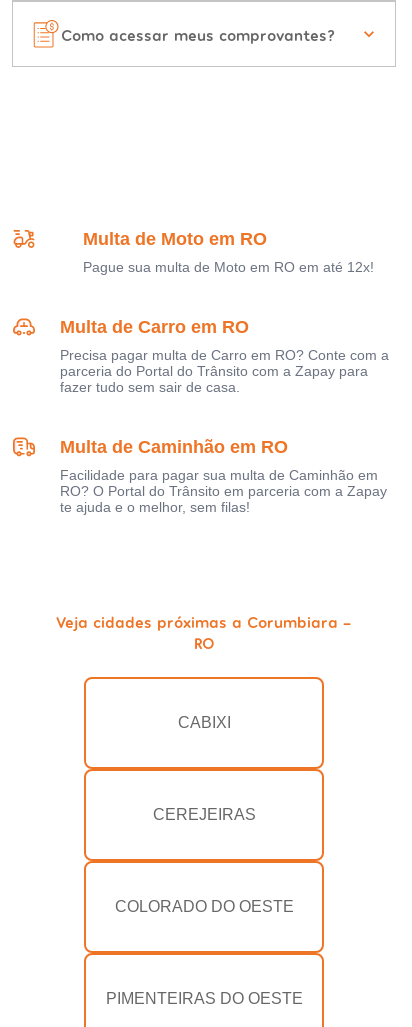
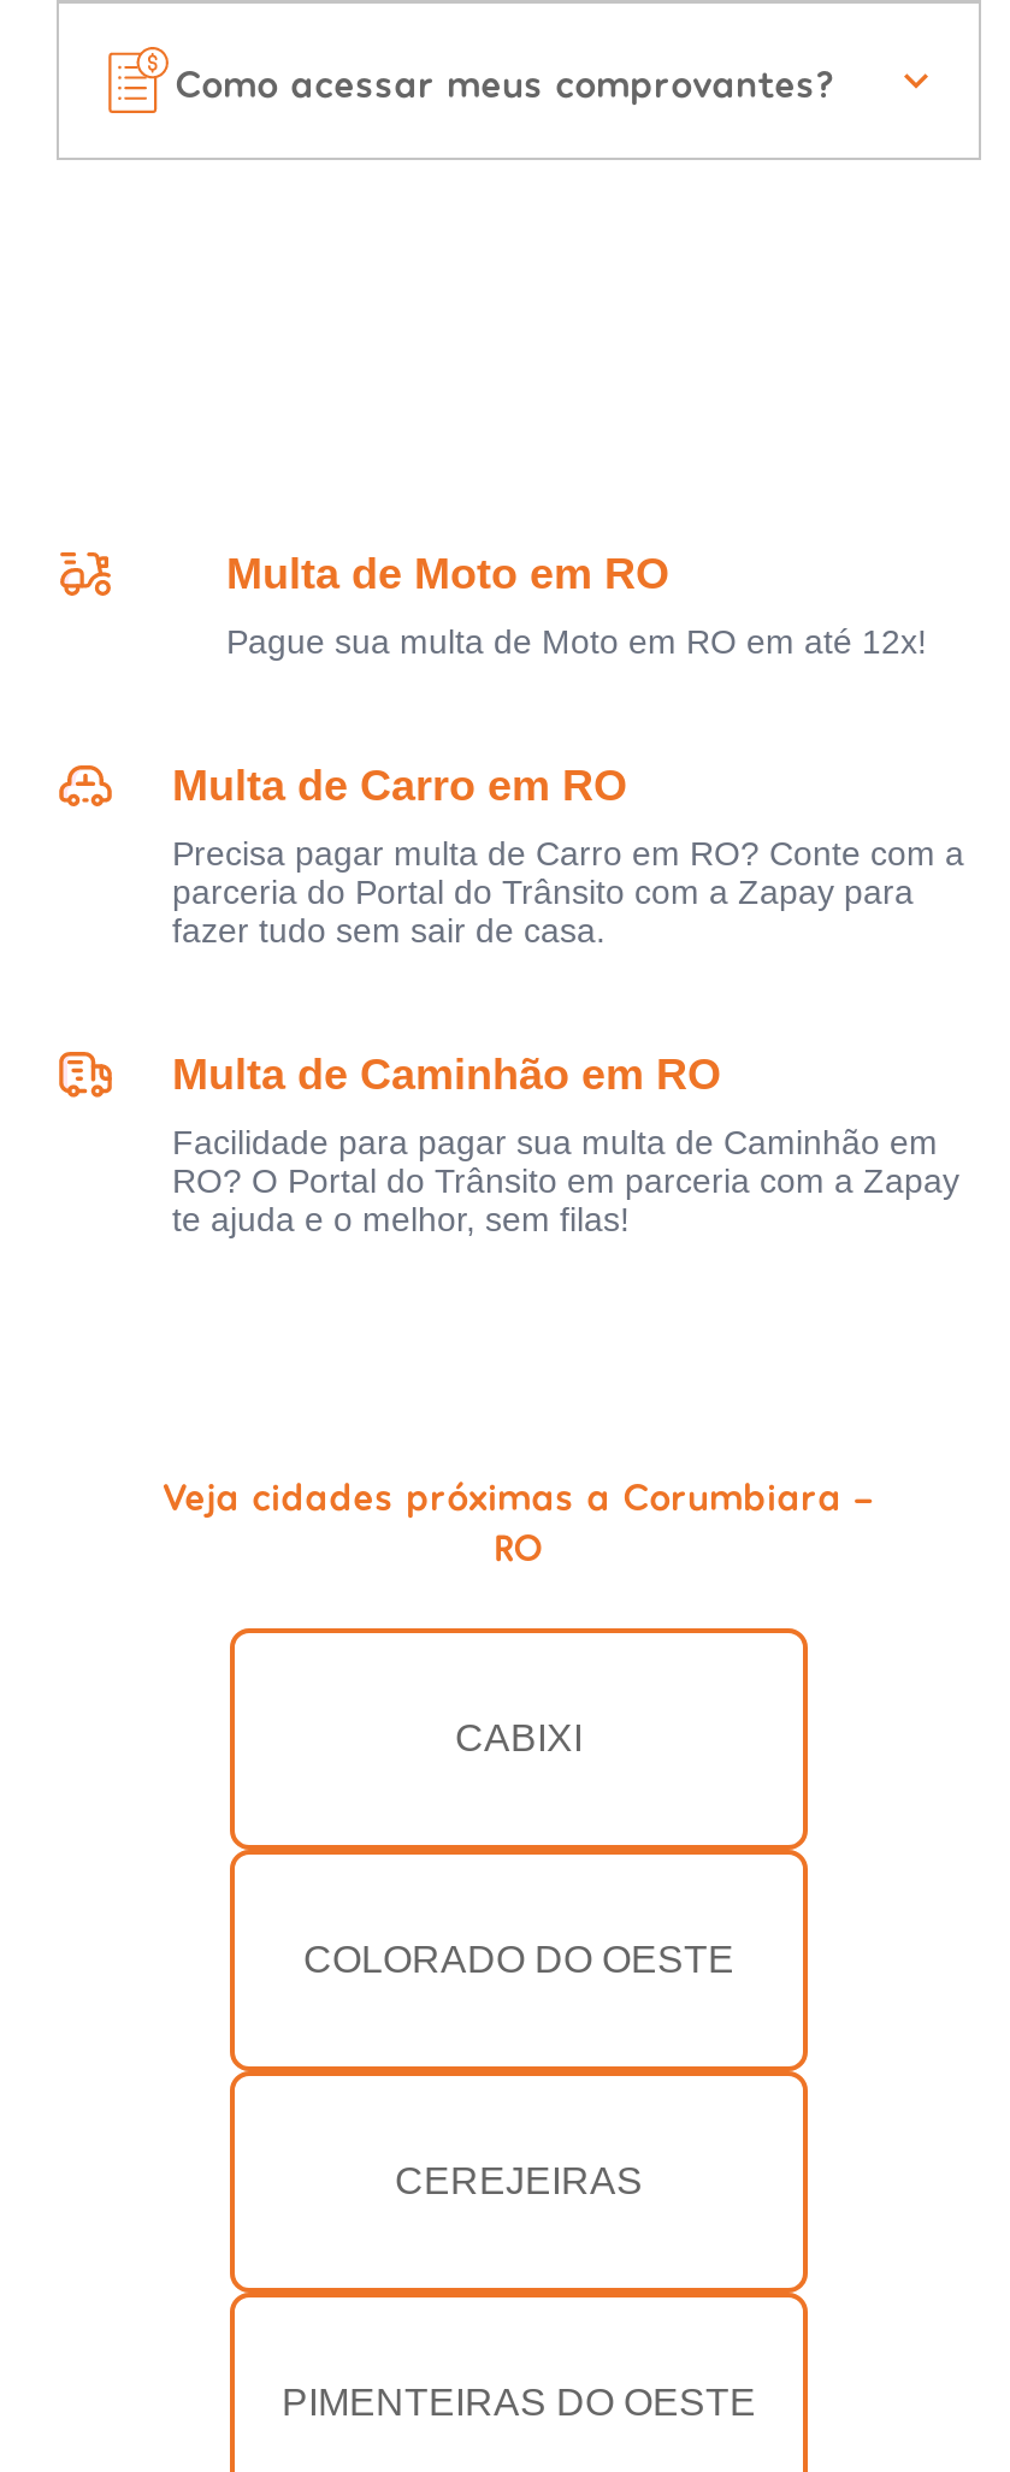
moved [152,806,255,823] -> [395,2161,643,2202]: CEREJEIRAS
moved [114,898,293,915] -> [303,1940,734,1981]: COLORADO DO OESTE

